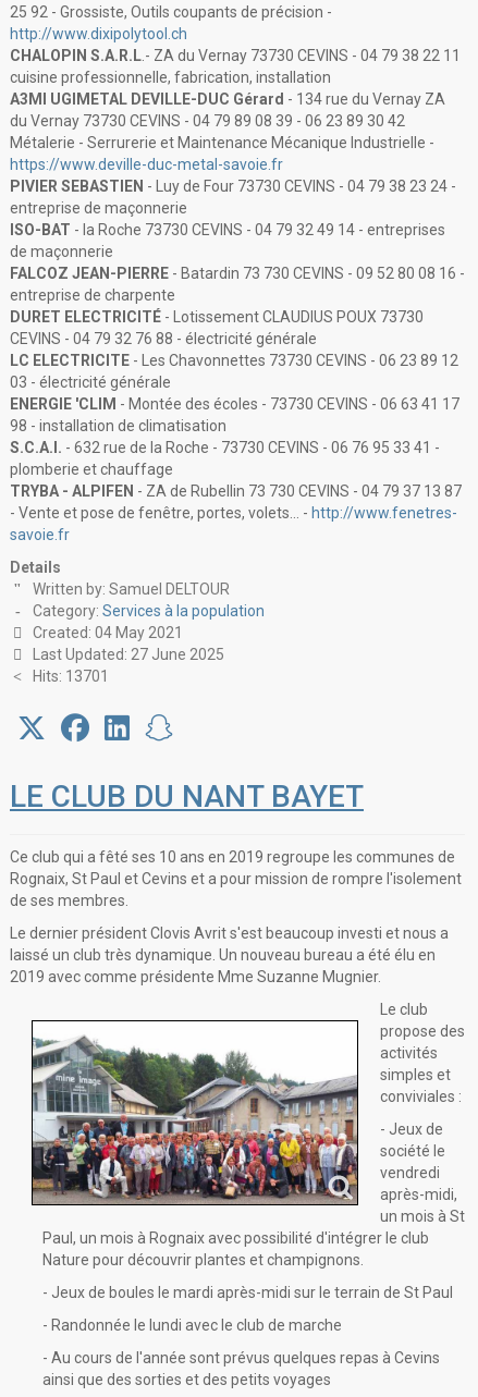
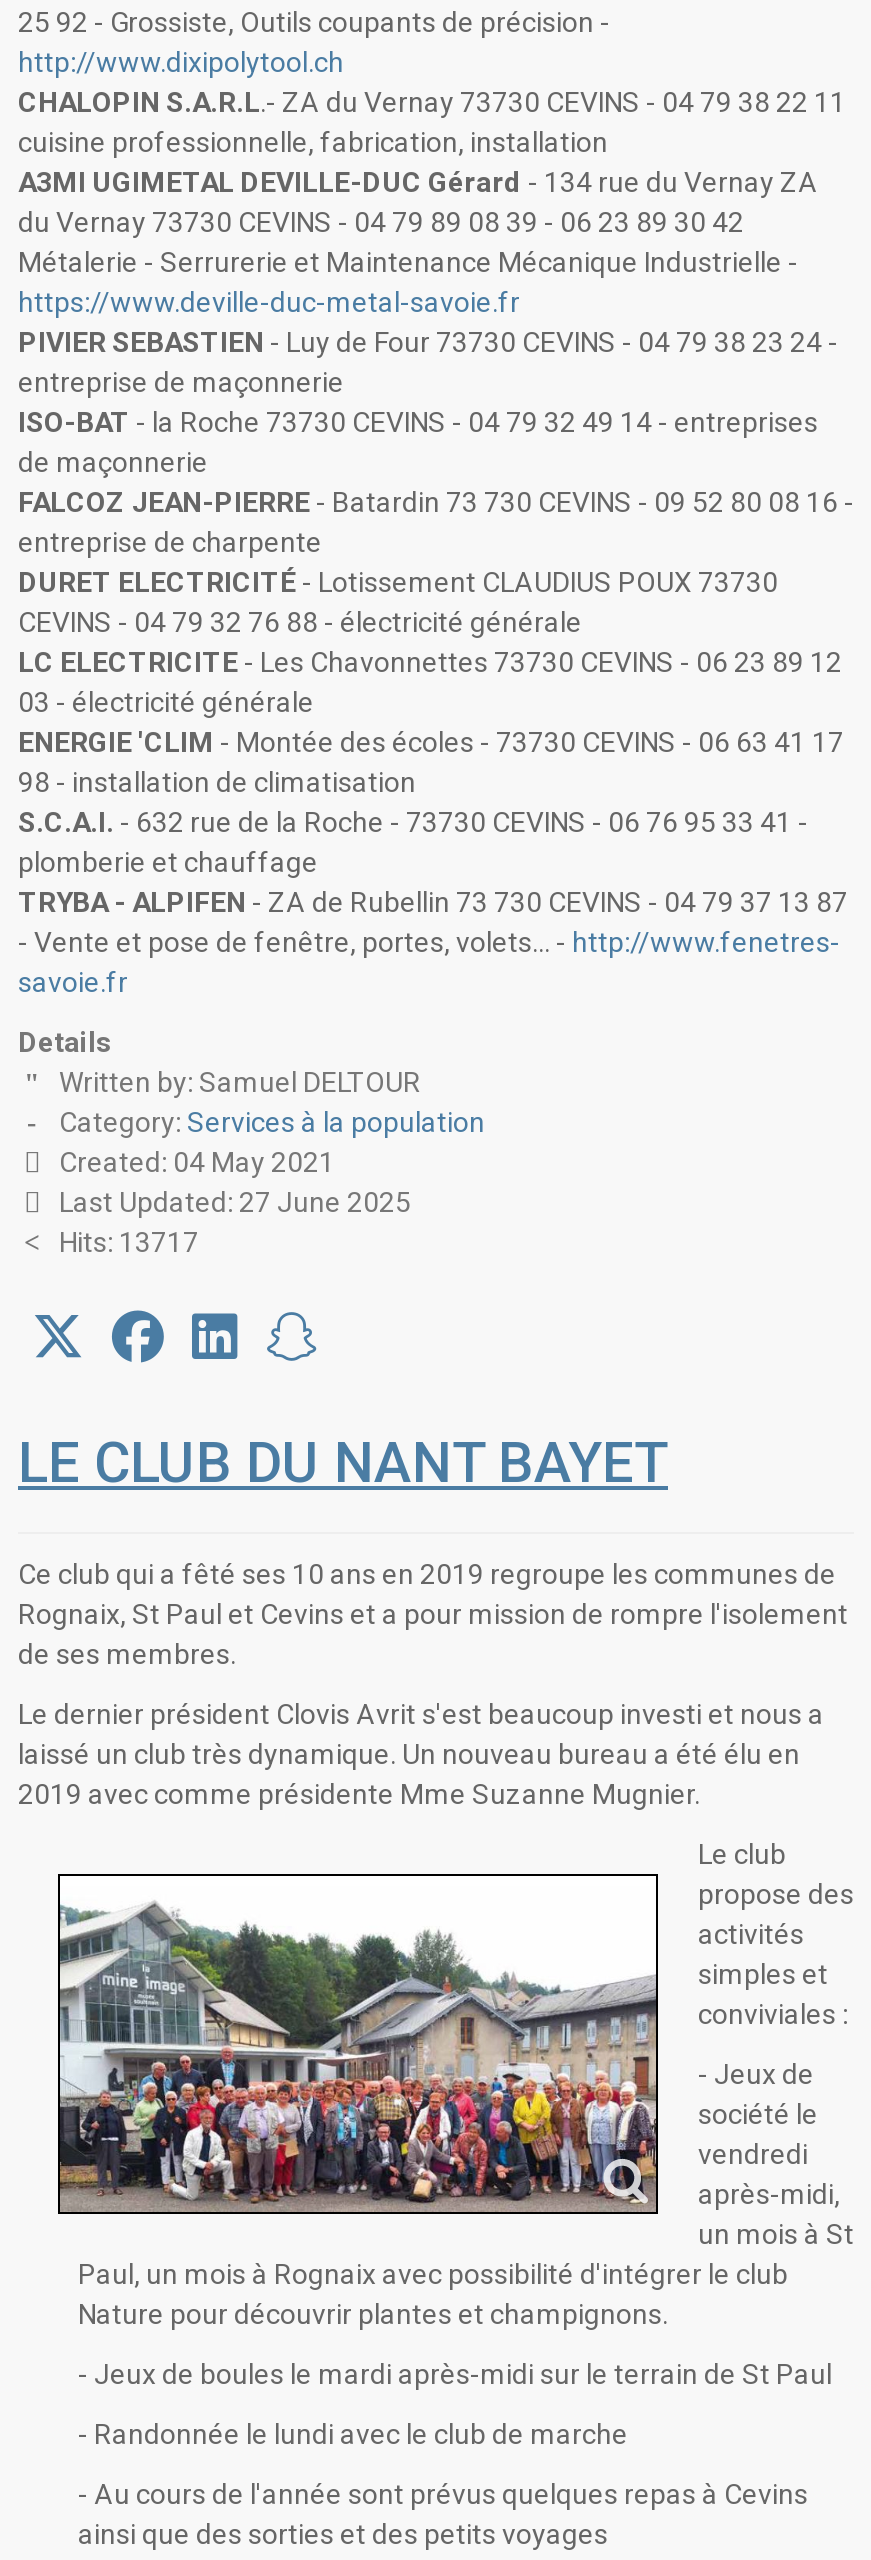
[32,667,108,685] Hits: 13701 -> [59,1226,199,1258] Hits: 13717

